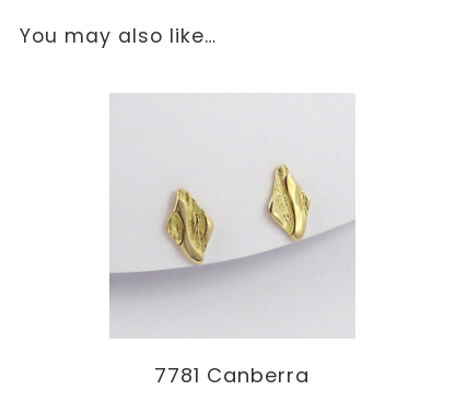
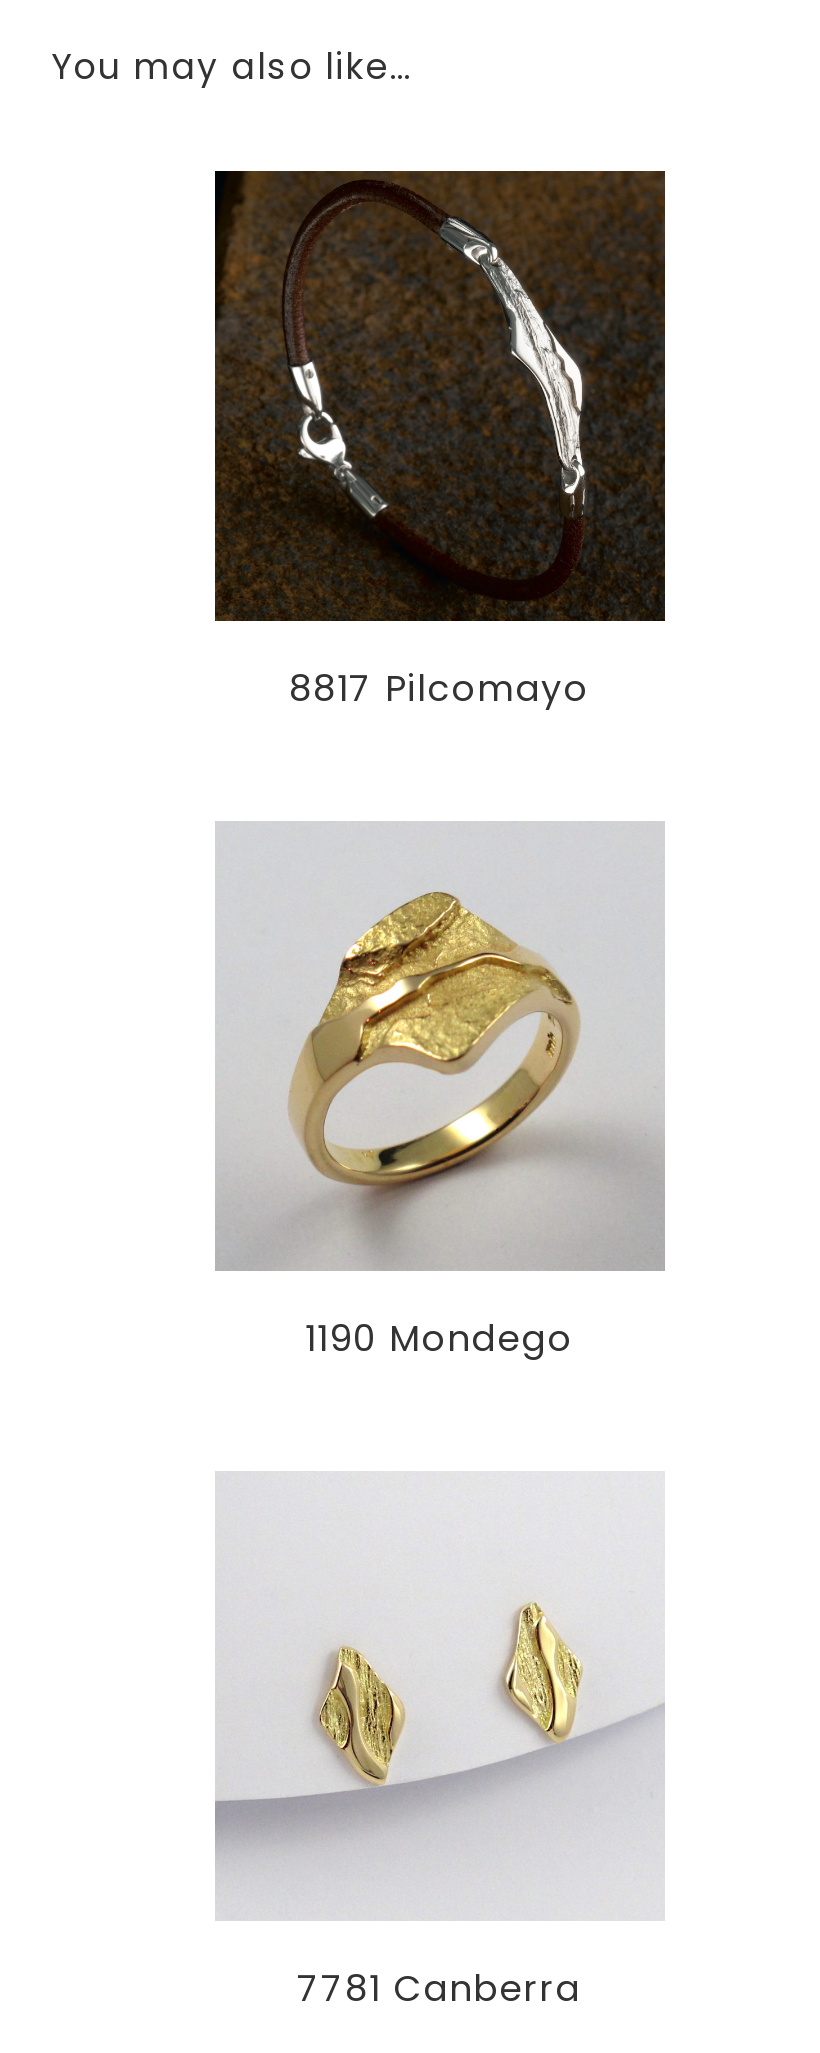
none -> [213,169,667,712] [image] | 8817 Pilcomayo
none -> [215,821,665,1362] [image] | 1190 Mondego

